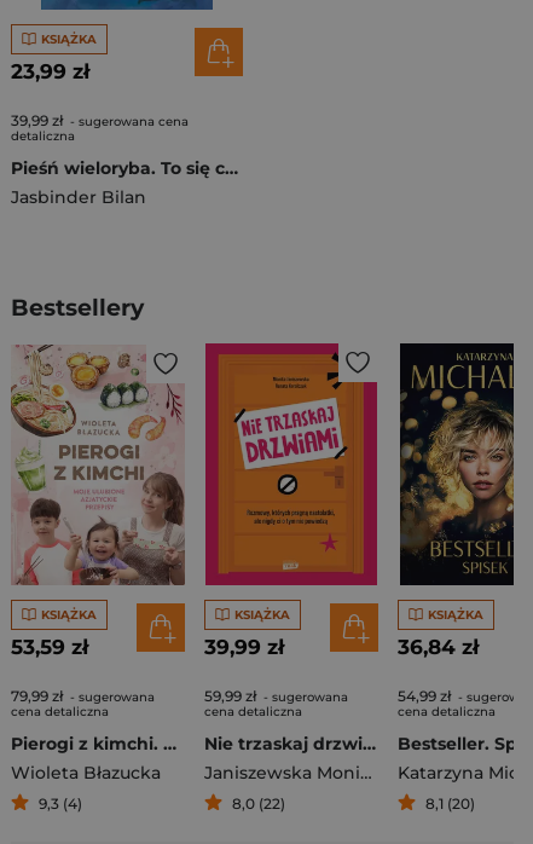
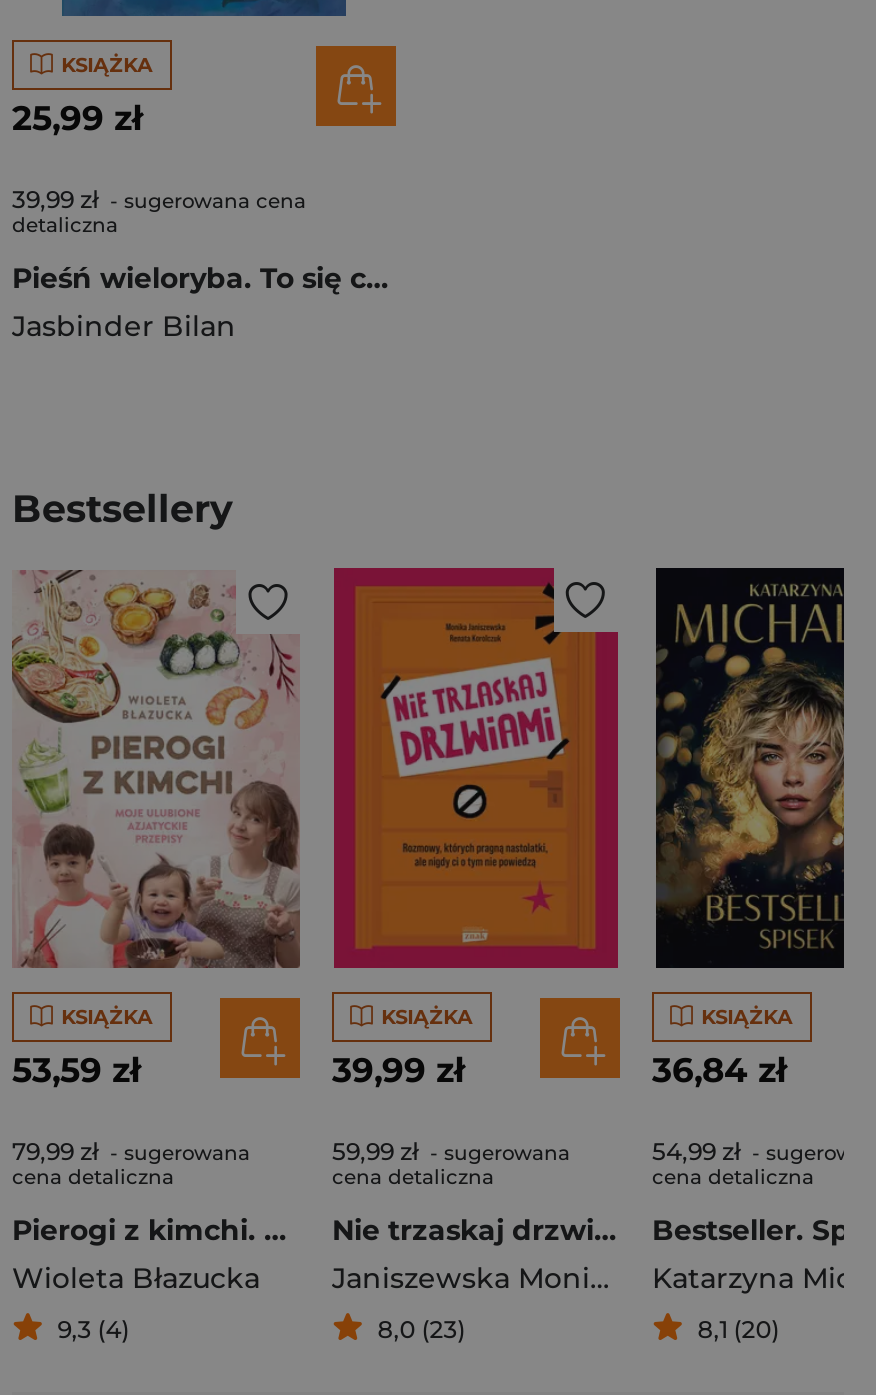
[11,59,89,83] 23,99 zł -> [12,98,142,138] 25,99 zł
[232,794,285,813] 8,0 (22) -> [378,1314,466,1344] 8,0 (23)

